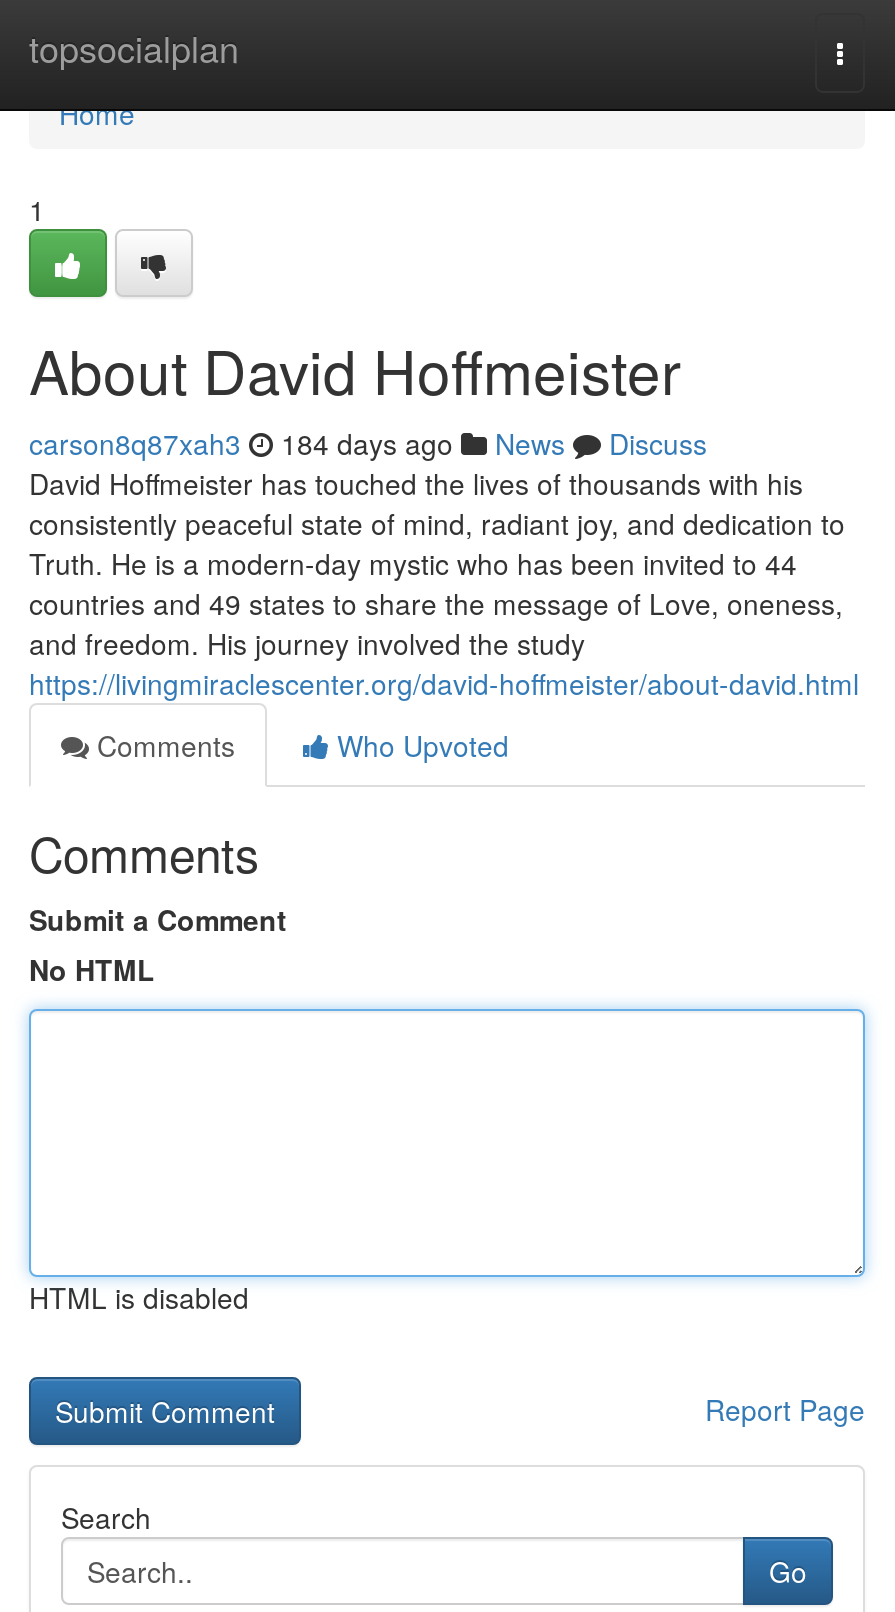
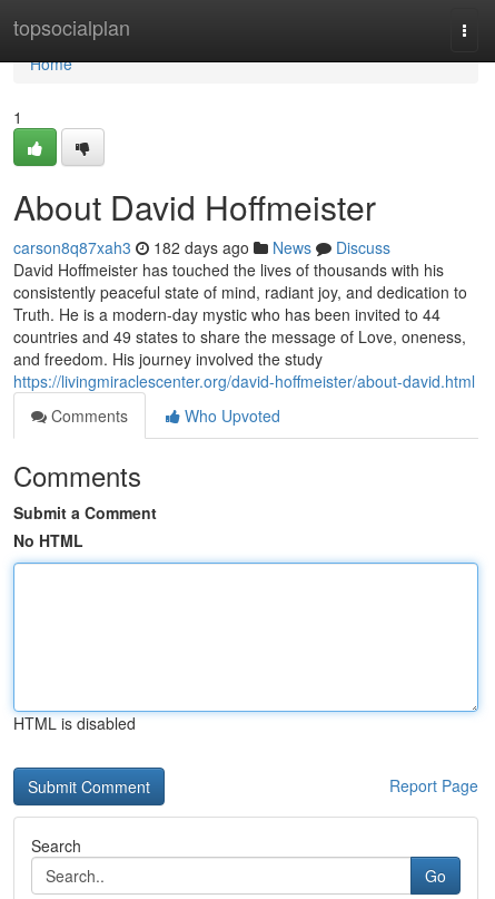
[29,423,707,463] carson8q87xah3 184 days ago News Discuss -> [13,236,390,258] carson8q87xah3 182 days ago News Discuss

